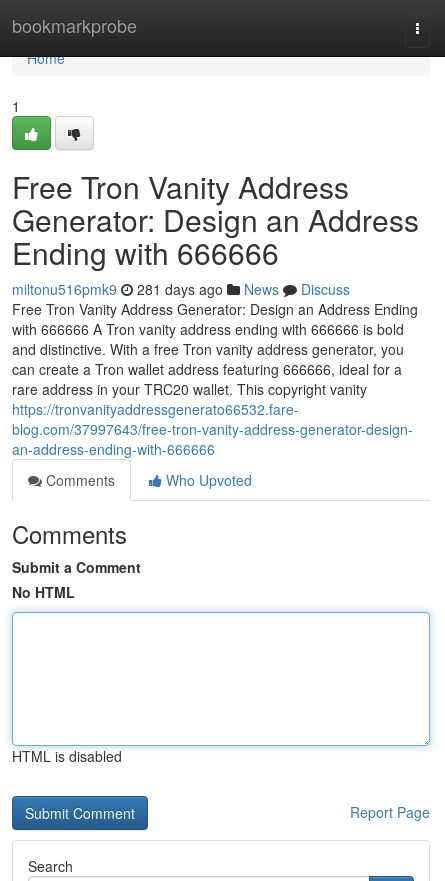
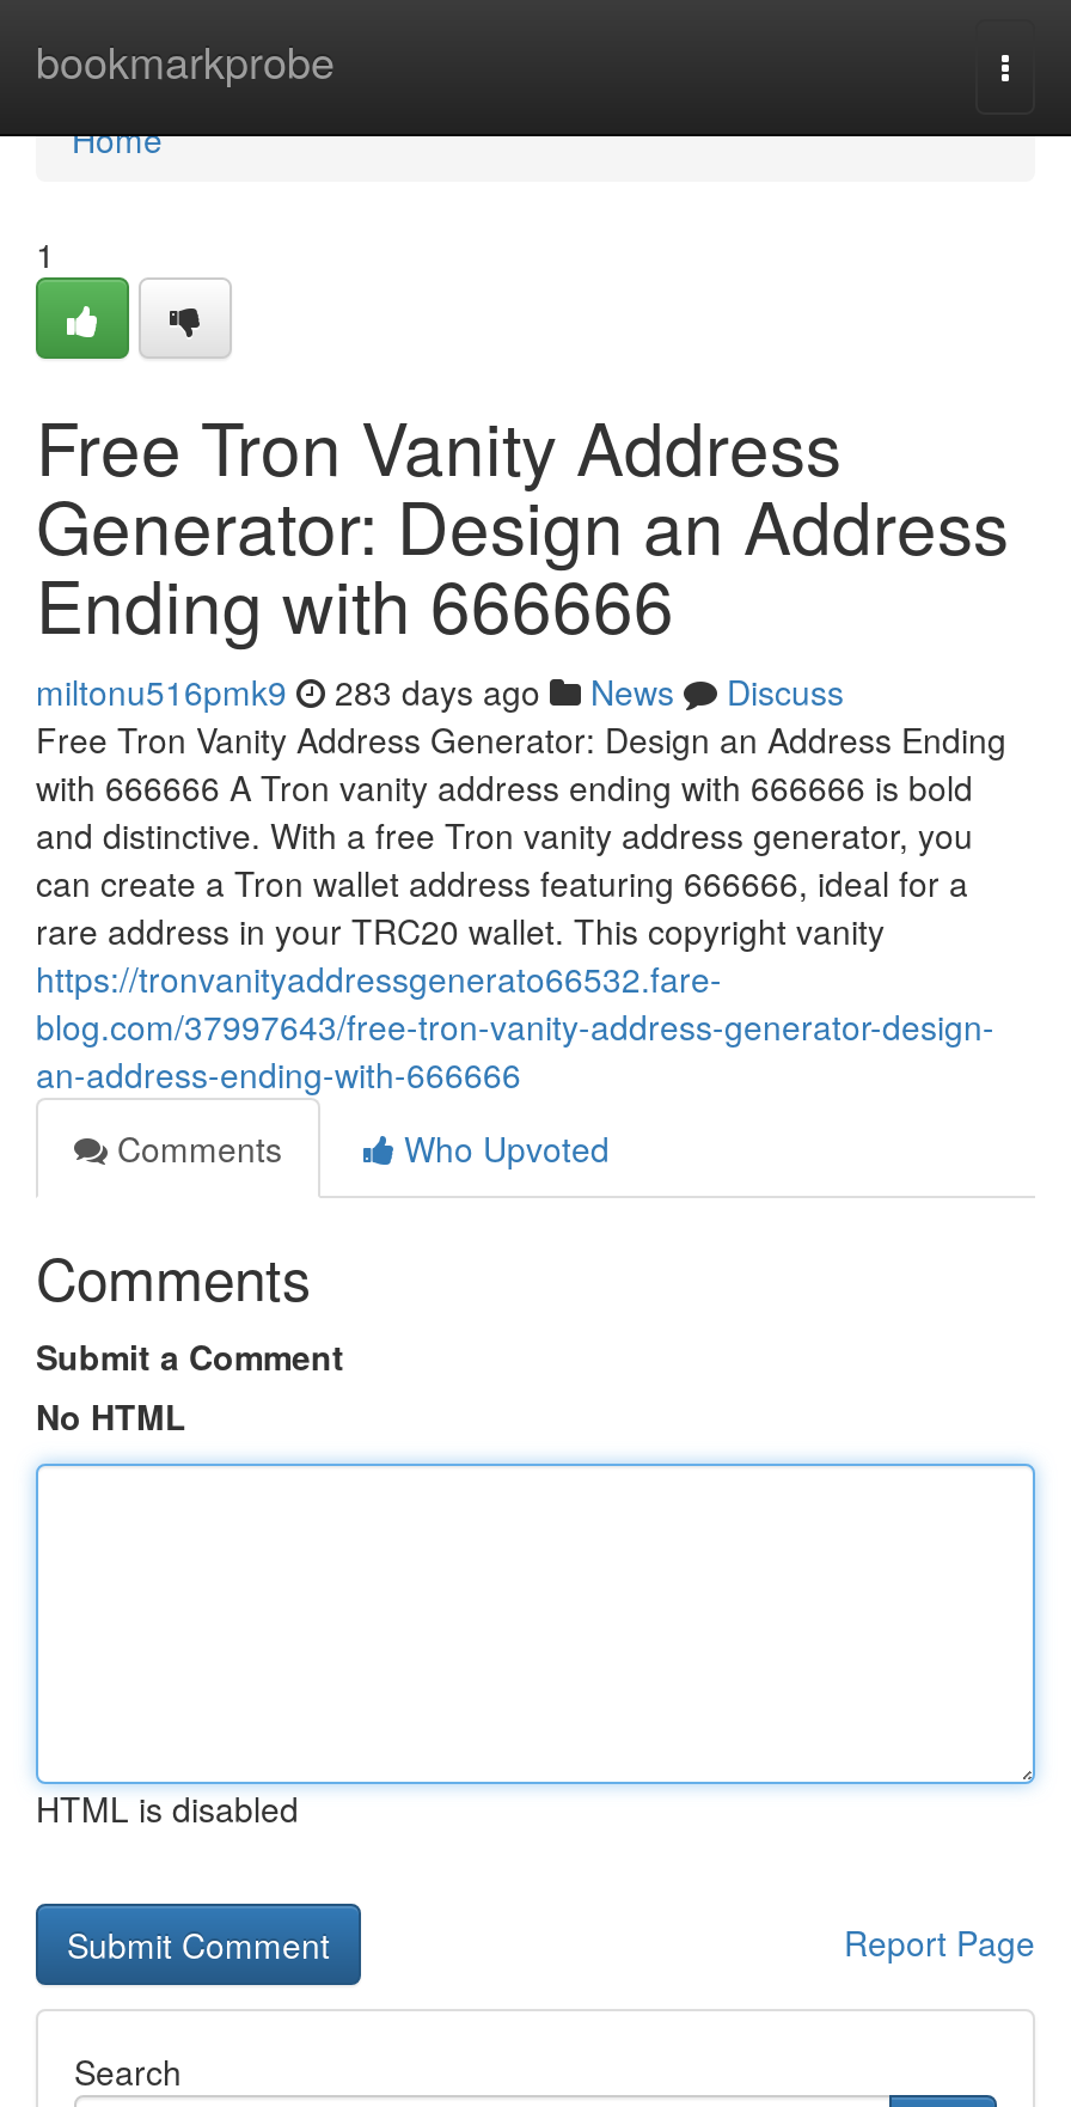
[12,279,350,299] miltonu516pmk9 281 days ago News Discuss -> [36,667,844,715] miltonu516pmk9 283 days ago News Discuss

